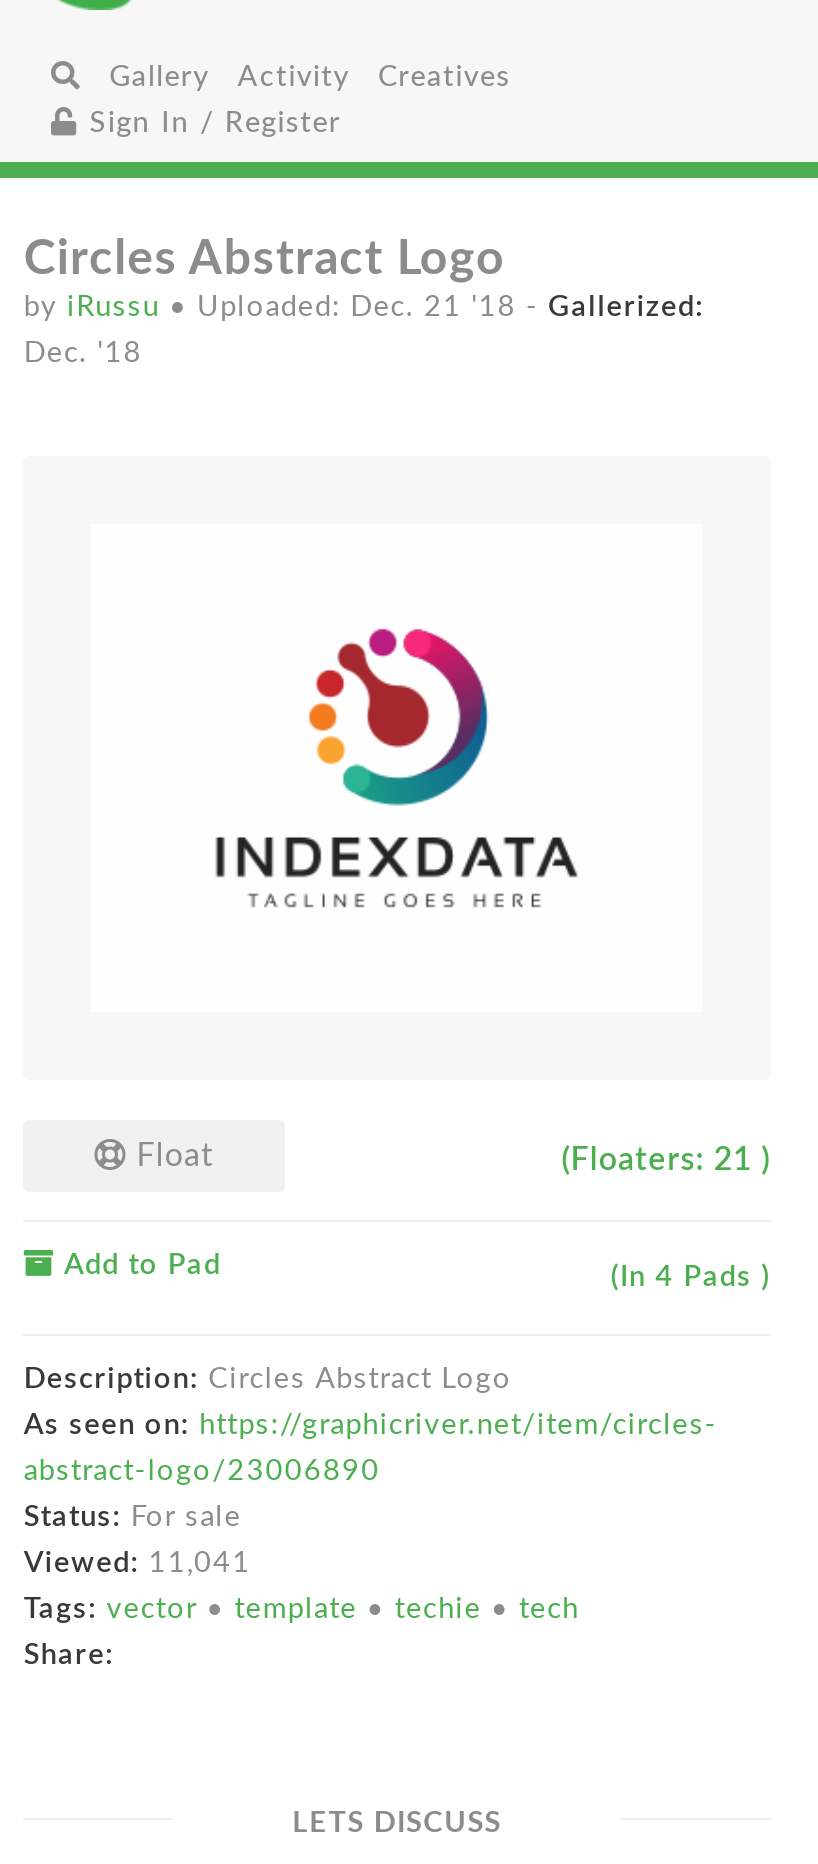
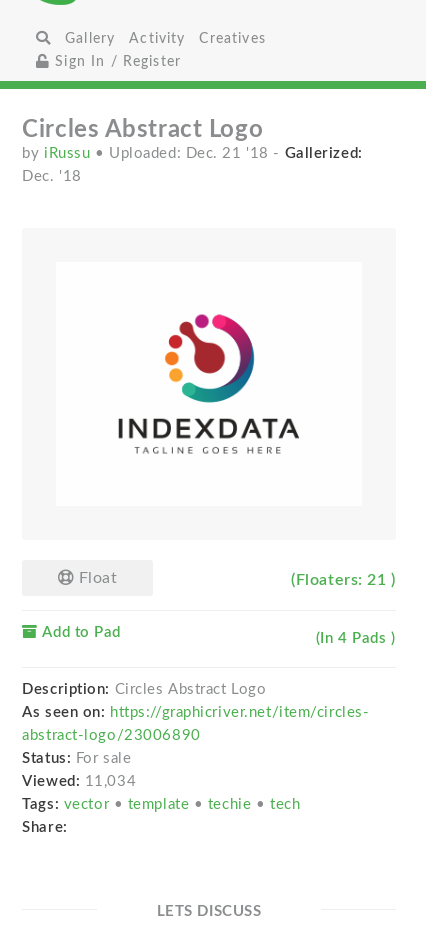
[24,1548,251,1578] Viewed: 11,041 -> [22,774,136,789] Viewed: 11,034

